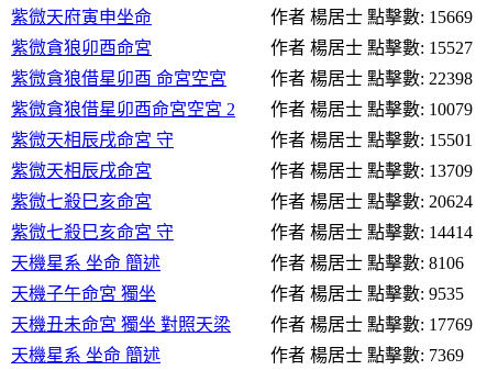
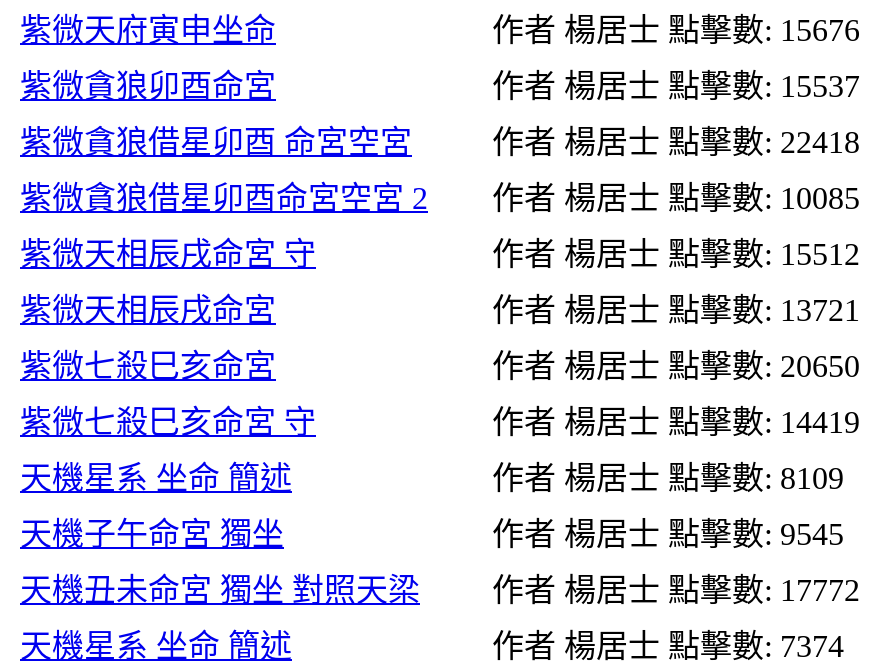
[270,7,473,26] 作者 楊居士 點擊數: 15669 -> [492,12,860,46] 作者 楊居士 點擊數: 15676
[270,38,473,57] 作者 楊居士 點擊數: 15527 -> [492,68,860,102] 作者 楊居士 點擊數: 15537
[270,69,473,87] 作者 楊居士 點擊數: 22398 -> [492,124,860,158] 作者 楊居士 點擊數: 22418
[270,99,473,118] 作者 楊居士 點擊數: 10079 -> [492,180,860,214] 作者 楊居士 點擊數: 10085
[270,130,473,149] 作者 楊居士 點擊數: 15501 -> [492,236,860,270] 作者 楊居士 點擊數: 15512
[270,161,473,180] 作者 楊居士 點擊數: 13709 -> [492,292,860,326] 作者 楊居士 點擊數: 13721
[270,192,473,210] 作者 楊居士 點擊數: 20624 -> [492,348,860,382] 作者 楊居士 點擊數: 20650
[270,222,473,241] 作者 楊居士 點擊數: 14414 -> [492,404,860,438] 作者 楊居士 點擊數: 14419
[270,253,464,272] 作者 楊居士 點擊數: 8106 -> [492,460,844,494] 作者 楊居士 點擊數: 8109
[270,284,464,303] 作者 楊居士 點擊數: 9535 -> [492,516,844,550] 作者 楊居士 點擊數: 9545
[270,315,473,333] 作者 楊居士 點擊數: 17769 -> [492,572,860,606] 作者 楊居士 點擊數: 17772
[270,345,464,364] 作者 楊居士 點擊數: 7369 -> [492,628,844,662] 作者 楊居士 點擊數: 7374

